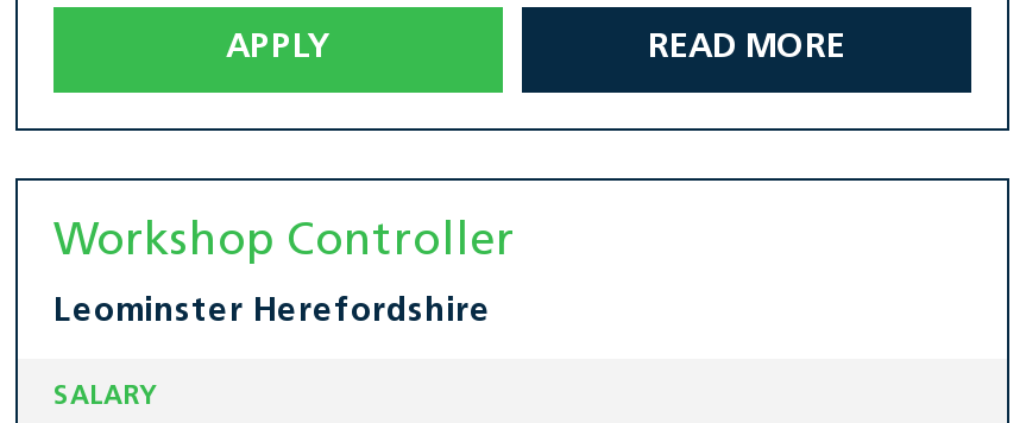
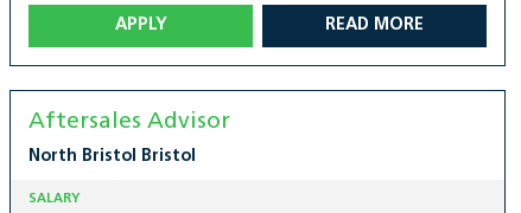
[53,222,515,267] Workshop Controller -> [28,112,230,134] Aftersales Advisor
[53,294,491,330] Leominster Herefordshire -> [28,148,196,165] North Bristol Bristol

